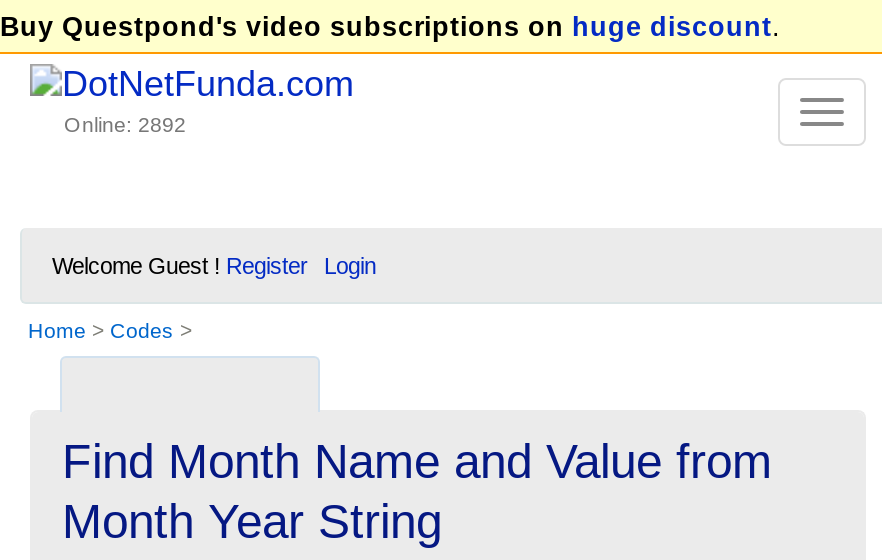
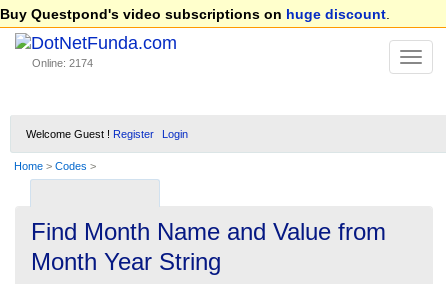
[64,112,186,136] Online: 2892 -> [32,57,93,69] Online: 2174

